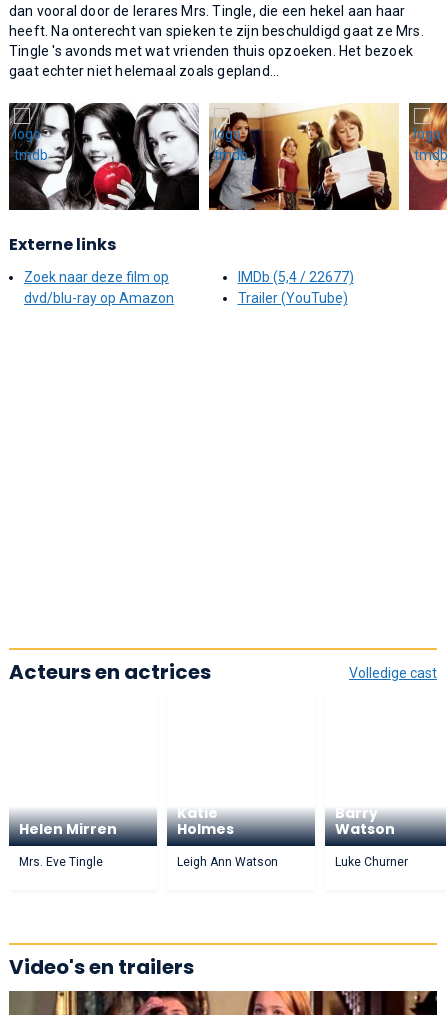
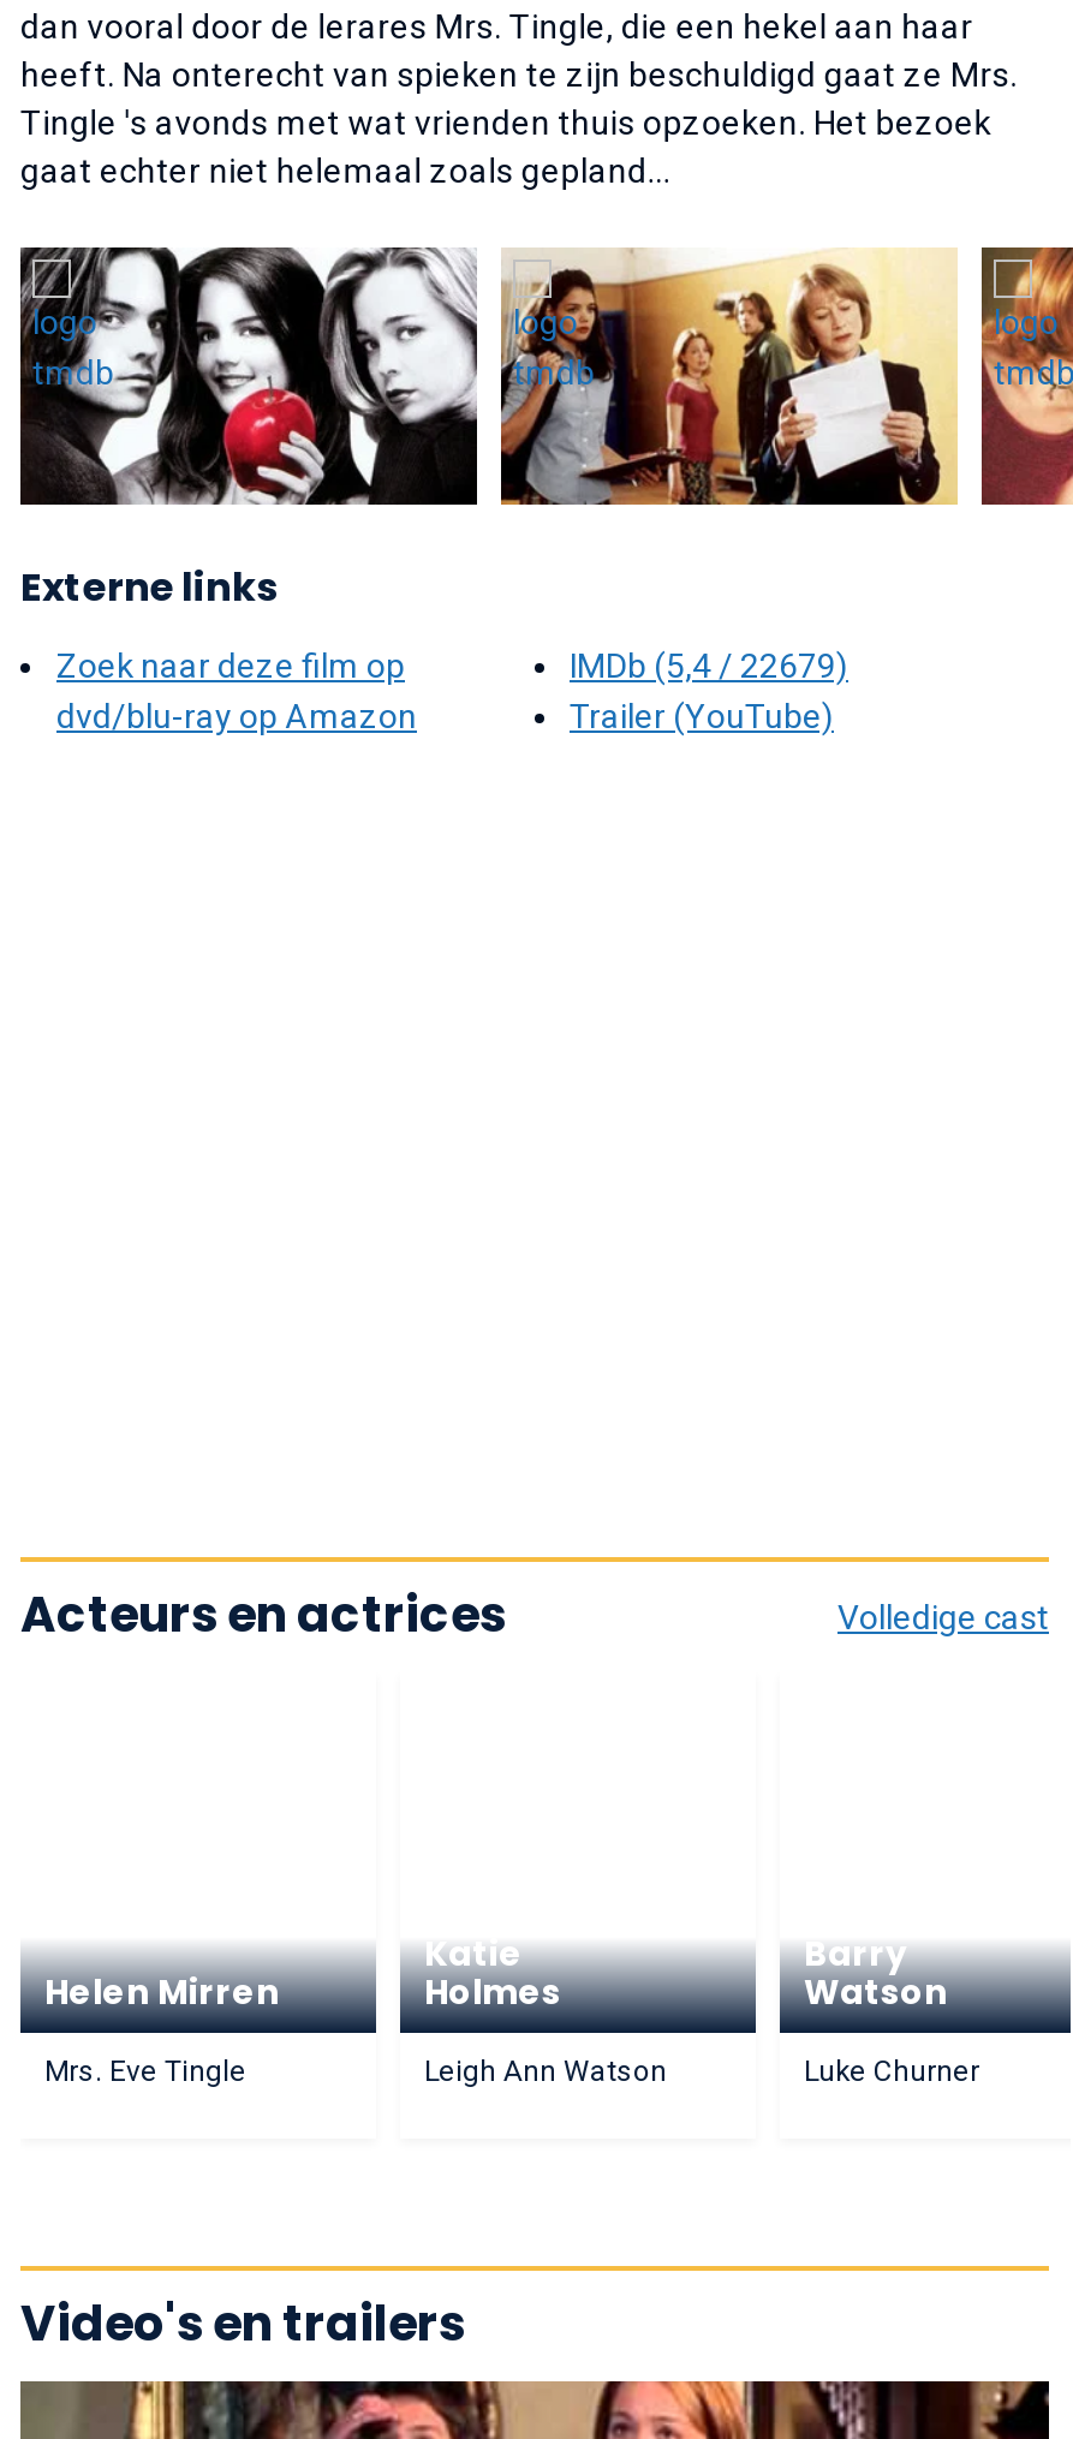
[237,269,353,285] IMDb (5,4 / 22677) -> [570,646,848,684] IMDb (5,4 / 22679)

